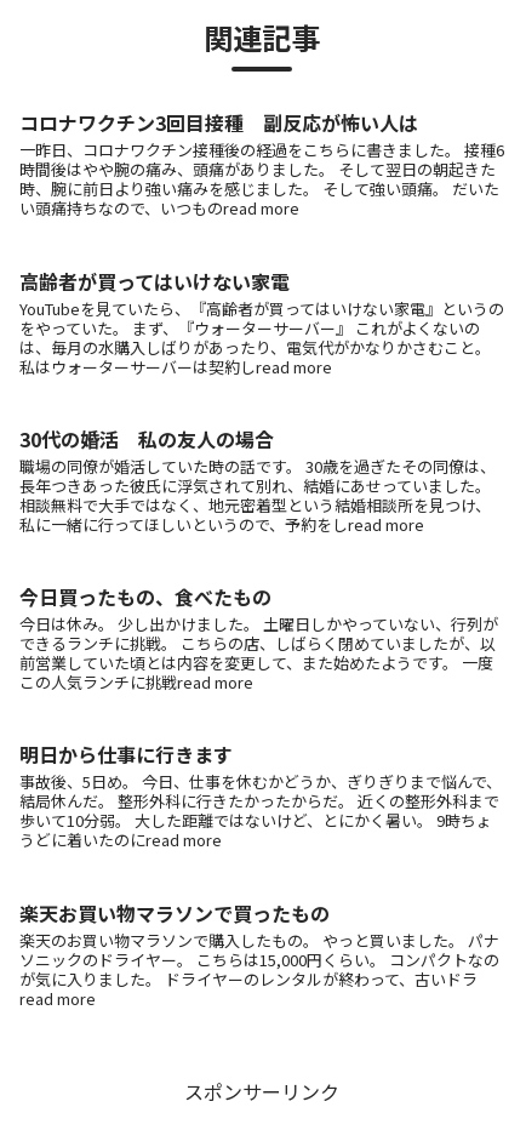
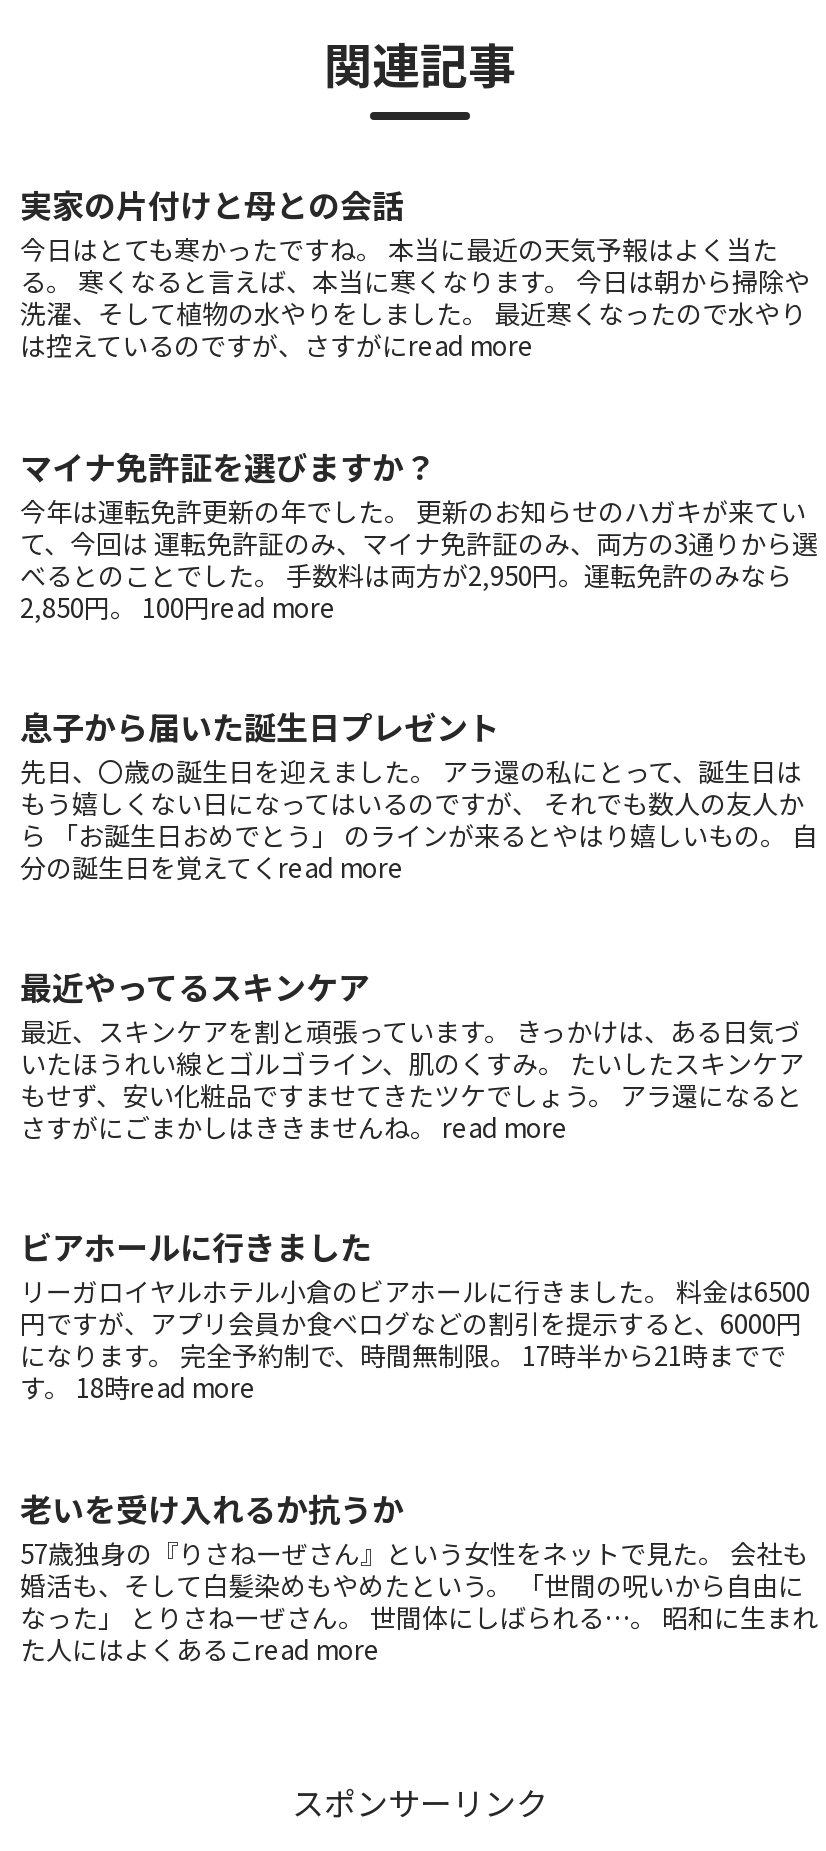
[19,108,504,220] コロナワクチン3回目接種 副反応が怖い人は | 一昨日、コロナワクチン接種後の経過をこちらに書きました。 接種6 | 時間後はやや腕の痛み、頭痛がありました。 そして翌日の朝起きた | 時、腕に前日より強い痛みを感じました。 そして強い頭痛。 だいた | い頭痛持ちなので、いつものread more -> [20,181,810,365] 実家の片付けと母との会話 | 今日はとても寒かったですね。 本当に最近の天気予報はよく当た | る。 寒くなると言えば、本当に寒くなります。 今日は朝から掃除や | 洗濯、そして植物の水やりをしました。 最近寒くなったので水やり | は控えているのですが、さすがにread more
[19,266,504,378] 高齢者が買ってはいけない家電 | YouTubeを見ていたら、『高齢者が買ってはいけない家電』というの | をやっていた。 まず、『ウォーターサーバー』 これがよくないの | は、毎月の水購入しばりがあったり、電気代がかなりかさむこと。 | 私はウォーターサーバーは契約しread more -> [20,441,818,625] マイナ免許証を選びますか？ | 今年は運転免許更新の年でした。 更新のお知らせのハガキが来てい | て、今回は 運転免許証のみ、マイナ免許証のみ、両方の3通りから選 | べるとのことでした。 手数料は両方が2,950円。運転免許のみなら | 2,850円。 100円read more
[19,424,496,536] 30代の婚活 私の友人の場合 | 職場の同僚が婚活していた時の話です。 30歳を過ぎたその同僚は、 | 長年つきあった彼氏に浮気されて別れ、結婚にあせっていました。 | 相談無料で大手ではなく、地元密着型という結婚相談所を見つけ、 | 私に一緒に行ってほしいというので、予約をしread more -> [20,702,818,886] 息子から届いた誕生日プレゼント | 先日、〇歳の誕生日を迎えました。 アラ還の私にとって、誕生日は | もう嬉しくない日になってはいるのですが、 それでも数人の友人か | ら 「お誕生日おめでとう」 のラインが来るとやはり嬉しいもの。 自 | 分の誕生日を覚えてくread more
[19,582,498,694] 今日買ったもの、食べたもの | 今日は休み。 少し出かけました。 土曜日しかやっていない、行列が | できるランチに挑戦。 こちらの店、しばらく閉めていましたが、以 | 前営業していた頃とは内容を変更して、また始めたようです。 一度 | この人気ランチに挑戦read more -> [20,962,804,1146] 最近やってるスキンケア | 最近、スキンケアを割と頑張っています。 きっかけは、ある日気づ | いたほうれい線とゴルゴライン、肌のくすみ。 たいしたスキンケア | もせず、安い化粧品ですませてきたツケでしょう。 アラ還になると | さすがにごまかしはききませんね。 read more
[19,740,502,852] 明日から仕事に行きます | 事故後、5日め。 今日、仕事を休むかどうか、ぎりぎりまで悩んで、 | 結局休んだ。 整形外科に行きたかったからだ。 近くの整形外科まで | 歩いて10分弱。 大した距離ではないけど、とにかく暑い。 9時ちょ | うどに着いたのにread more -> [20,1223,810,1407] ビアホールに行きました | リーガロイヤルホテル小倉のビアホールに行きました。 料金は6500 | 円ですが、アプリ会員か食べログなどの割引を提示すると、6000円 | になります。 完全予約制で、時間無制限。 17時半から21時までで | す。 18時read more
[19,898,499,1010] 楽天お買い物マラソンで買ったもの | 楽天のお買い物マラソンで購入したもの。 やっと買いました。 パナ | ソニックのドライヤー。 こちらは15,000円くらい。 コンパクトなの | が気に入りました。 ドライヤーのレンタルが終わって、古いドラ | read more -> [20,1483,818,1667] 老いを受け入れるか抗うか | 57歳独身の『りさねーぜさん』という女性をネットで見た。 会社も | 婚活も、そして白髪染めもやめたという。 「世間の呪いから自由に | なった」 とりさねーぜさん。 世間体にしばられる…。 昭和に生まれ | た人にはよくあるこread more

